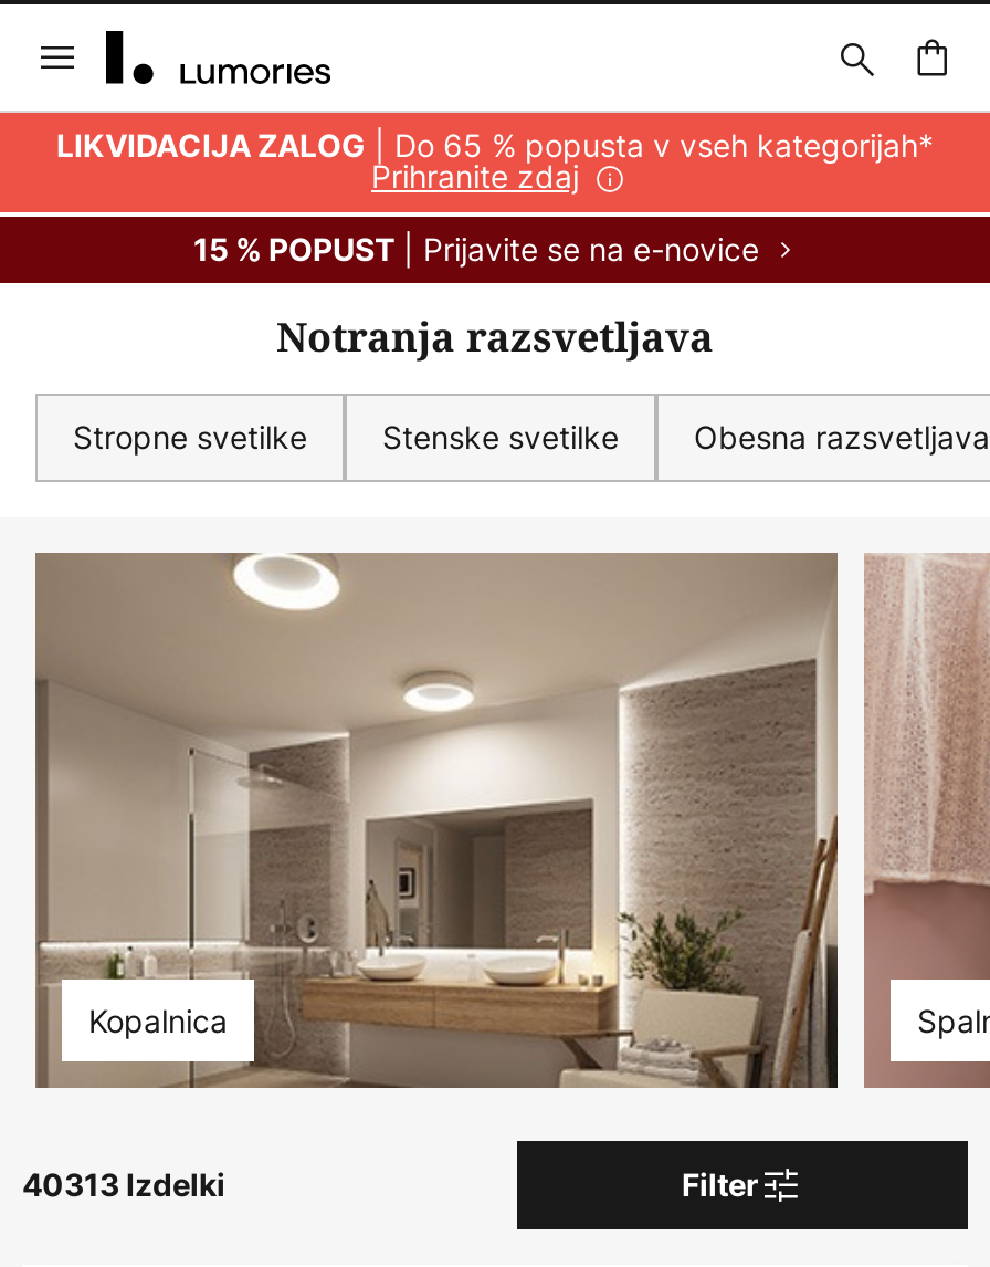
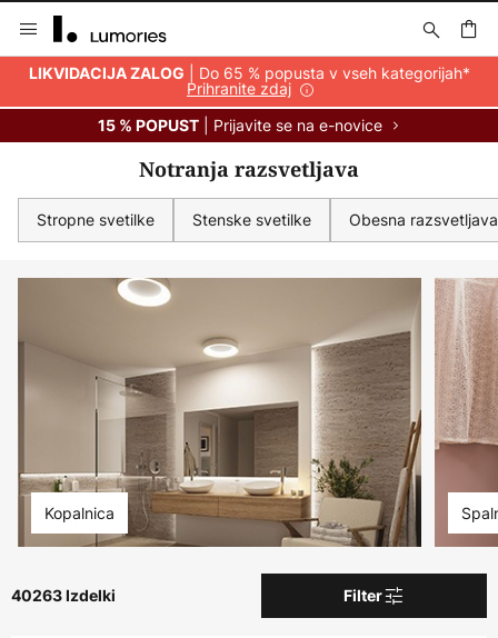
[22,1166,225,1203] 40313 Izdelki -> [11,586,116,605] 40263 Izdelki

